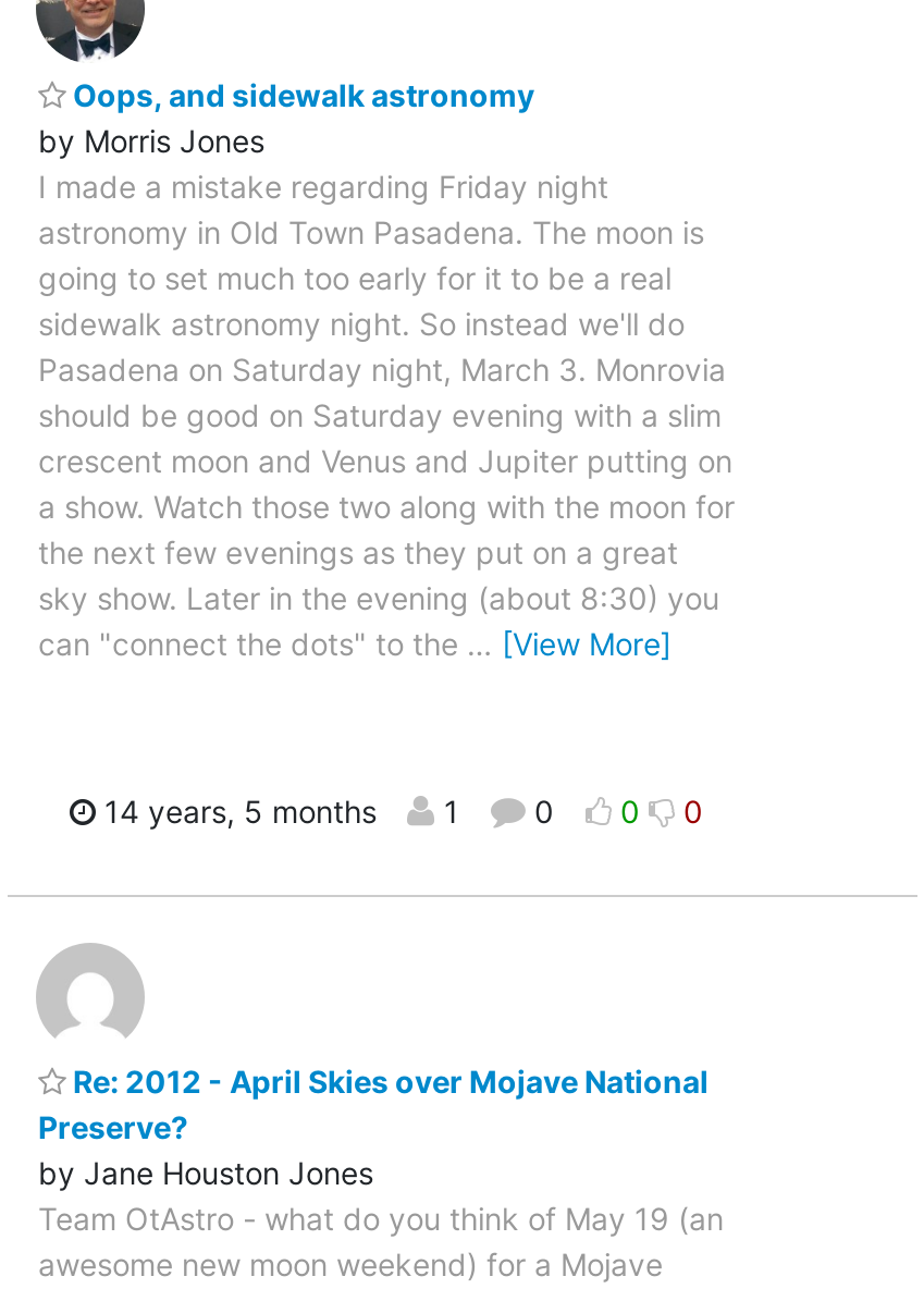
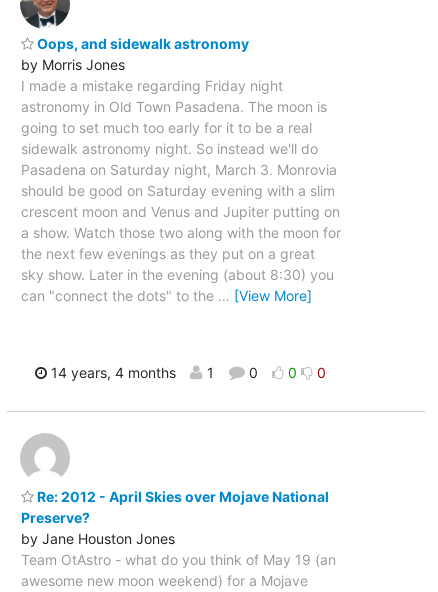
[96,792,703,829] 14 years, 5 months 1 0 0 0 -> [47,364,326,381] 14 years, 4 months 1 0 0 0

